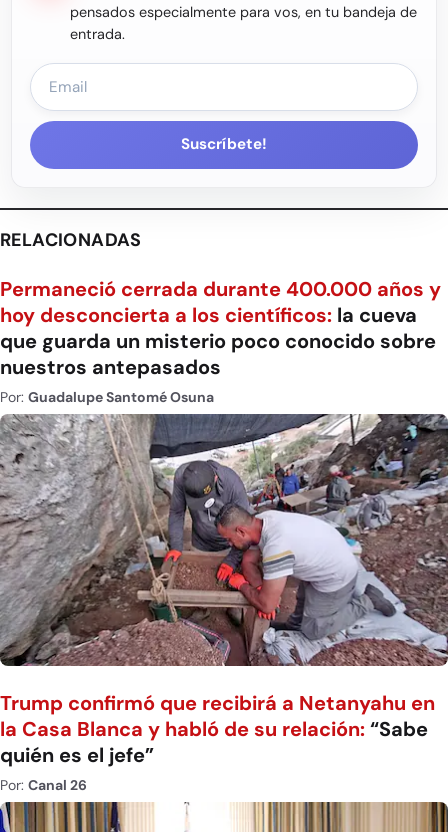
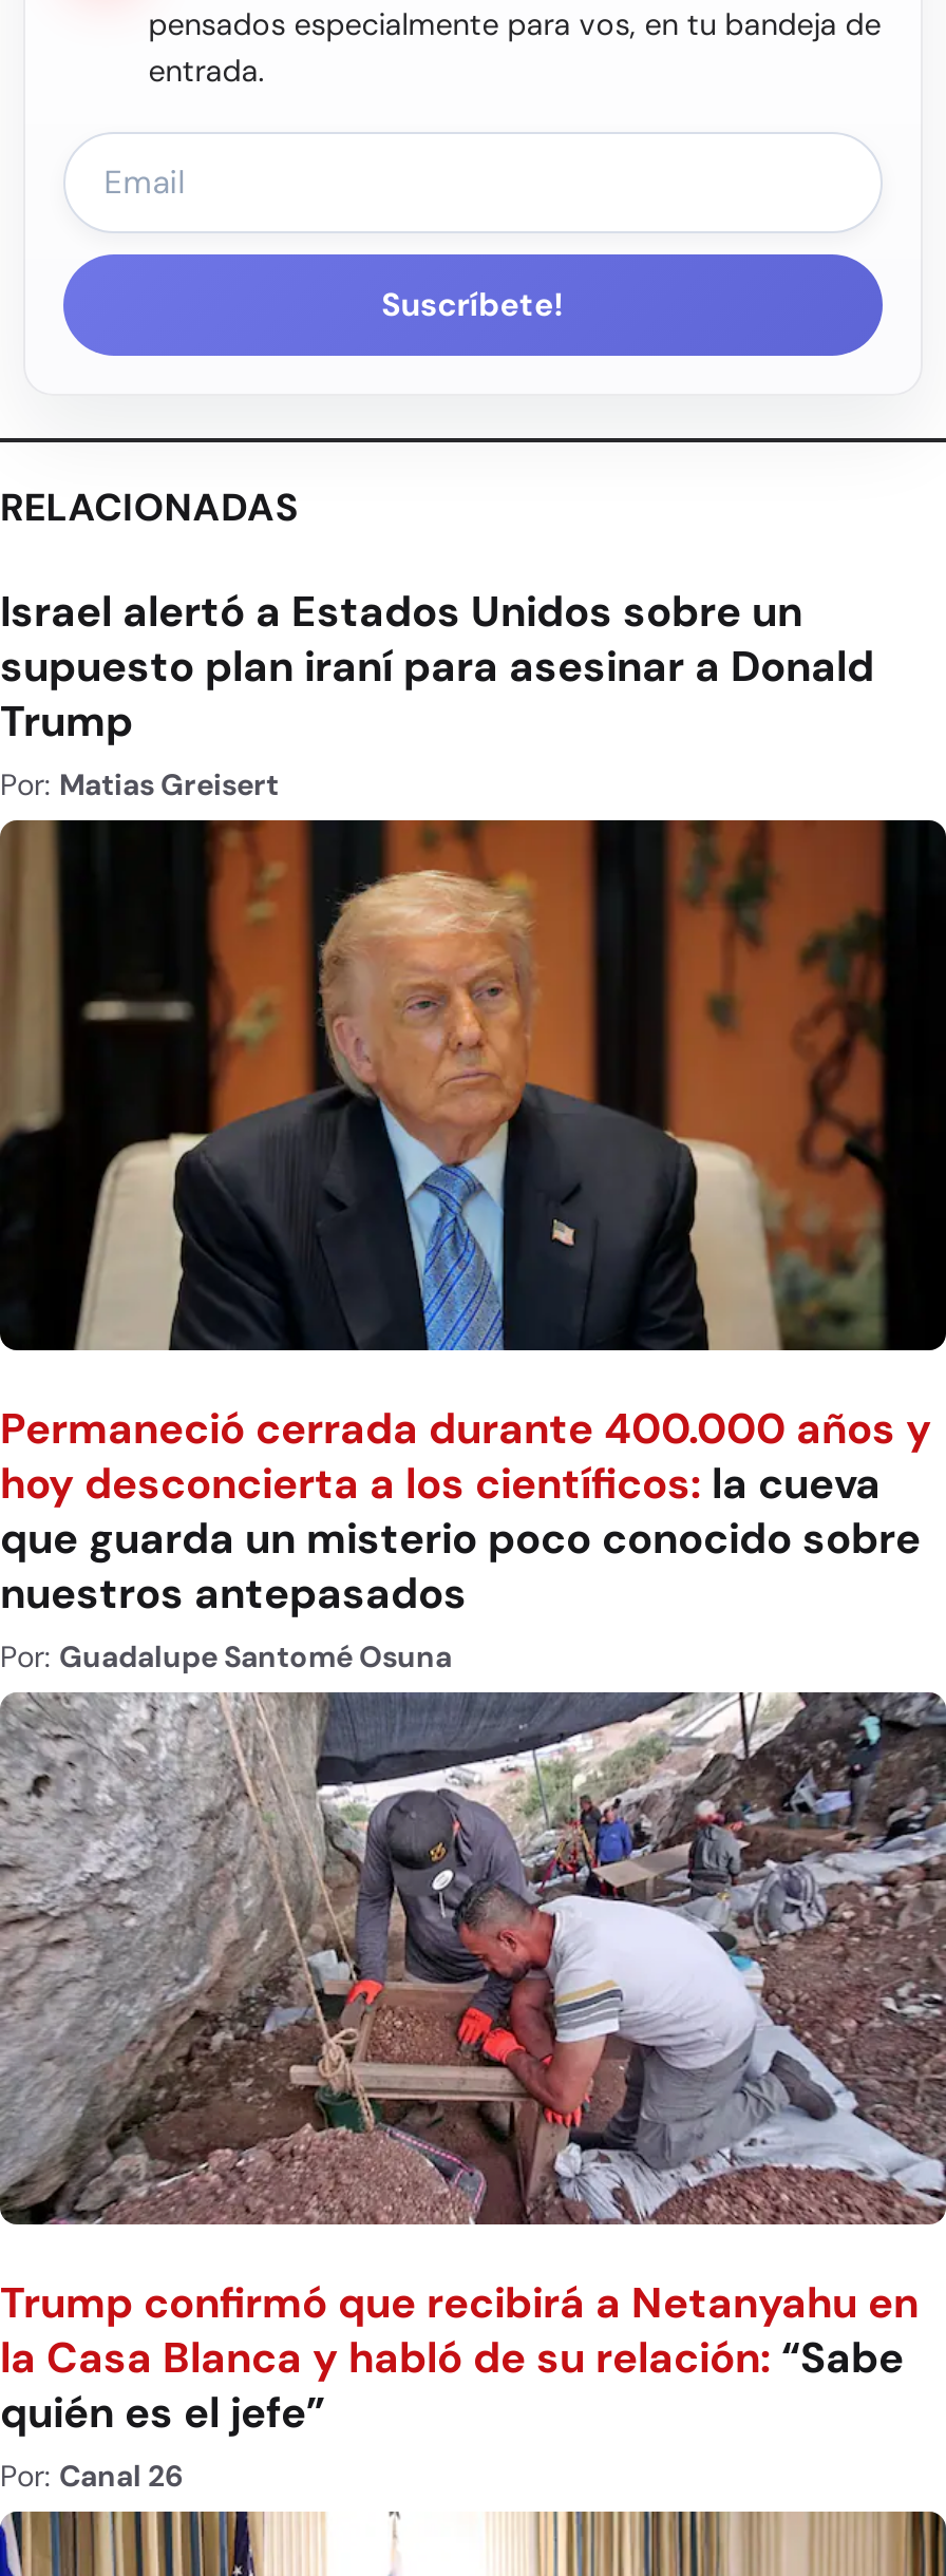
none -> [0,583,874,802] Israel alertó a Estados Unidos sobre un | supuesto plan iraní para asesinar a Donald | Trump | Por: Matias Greisert
none -> [6,817,940,1353] [image]

